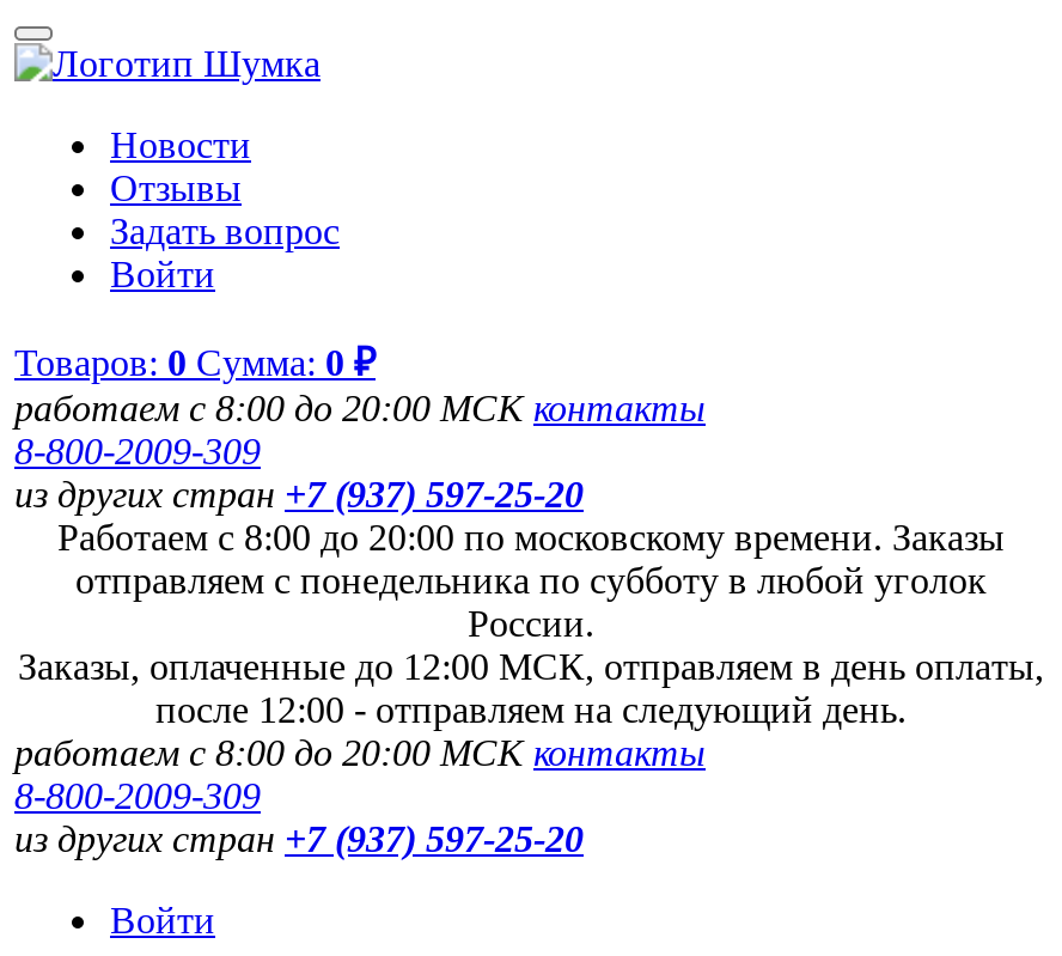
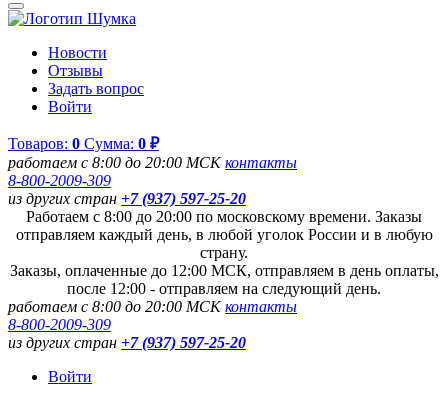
[75,560,987,644] отправляем с понедельника по субботу в любой уголок | России. -> [15,226,432,261] отправляем каждый день, в любой уголок России и в любую | страну.

